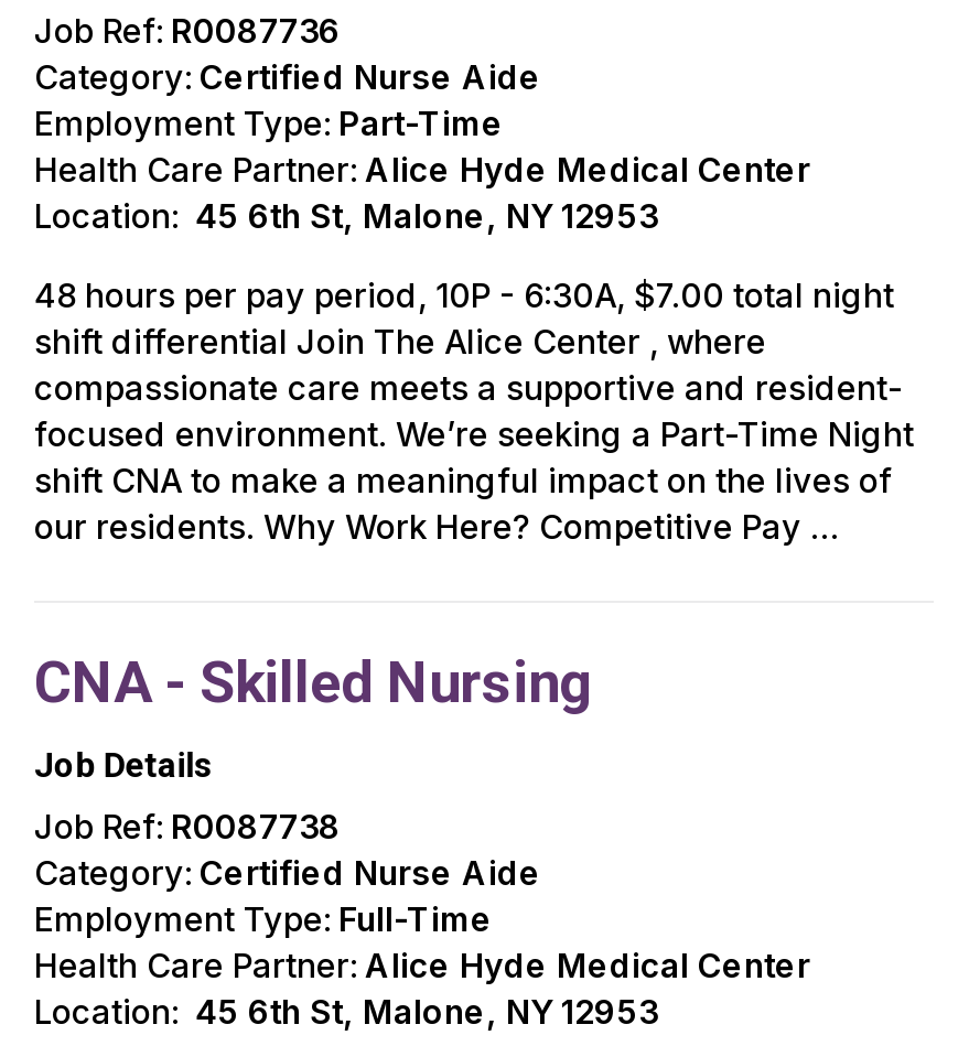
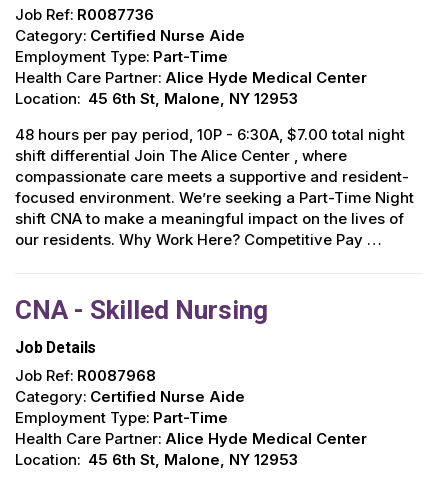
[34,806,341,848] Job Ref: R0087738 -> [15,366,156,385] Job Ref: R0087968
[34,898,493,940] Employment Type: Full-Time -> [15,408,228,427] Employment Type: Part-Time

